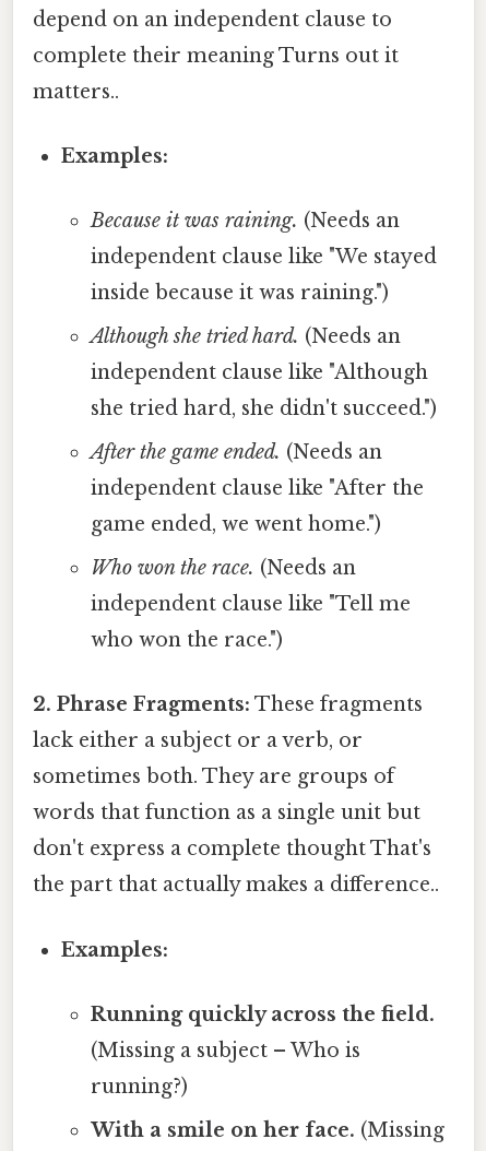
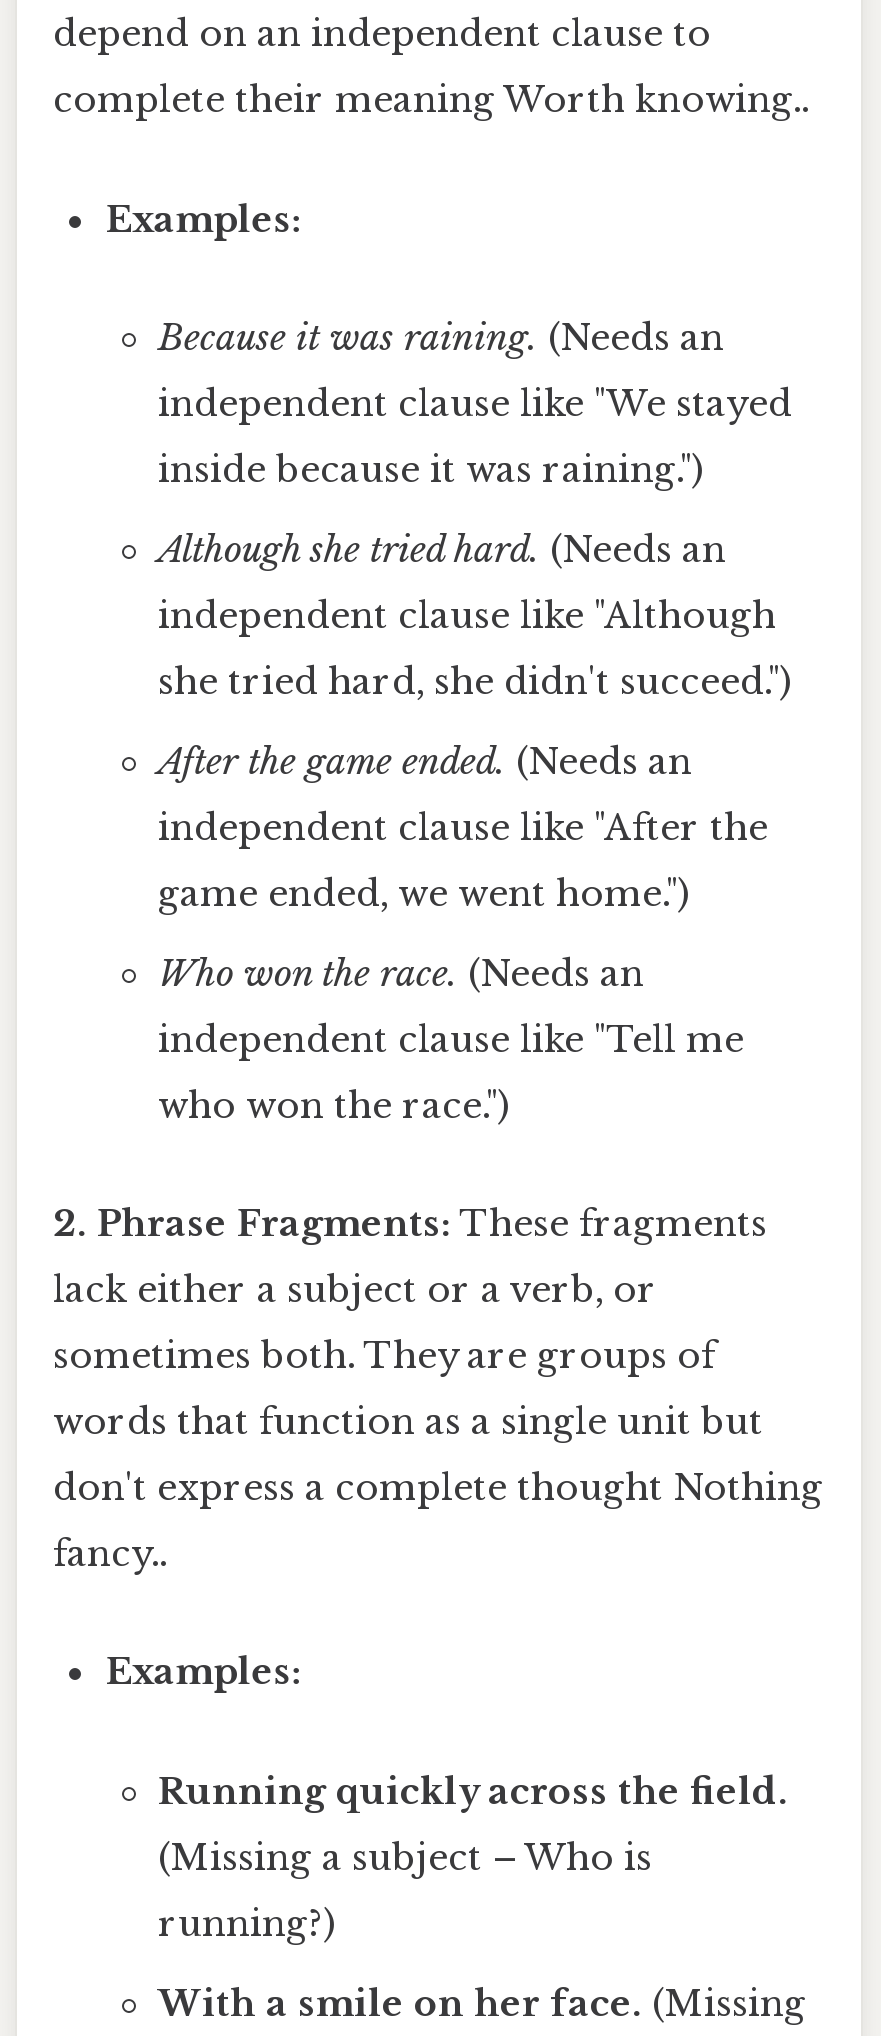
[33,43,399,103] complete their meaning Turns out it | matters.. -> [53,79,809,123] complete their meaning Worth knowing..
[33,837,431,861] don't express a complete thought That's -> [53,1467,823,1511] don't express a complete thought Nothing
[33,873,439,897] the part that actually makes a difference.. -> [53,1533,167,1577] fancy..

